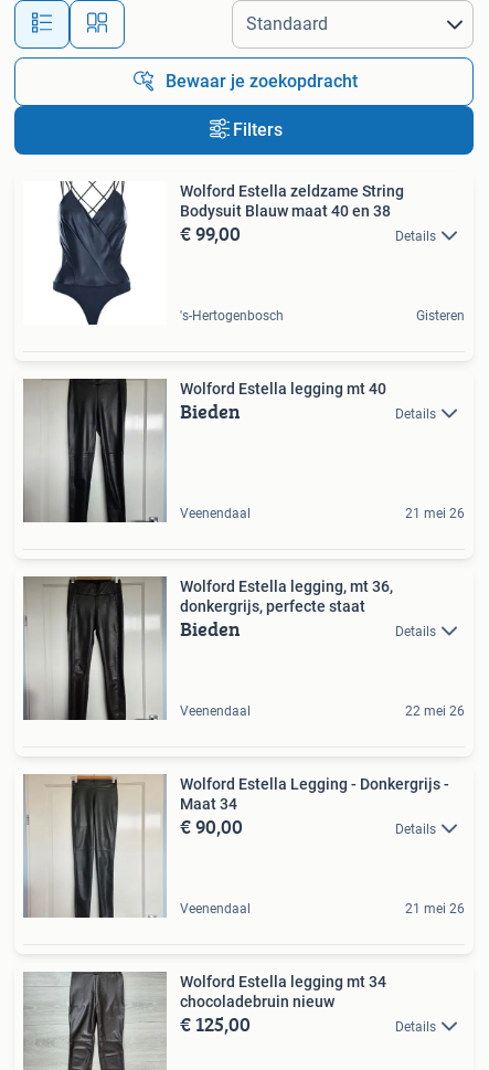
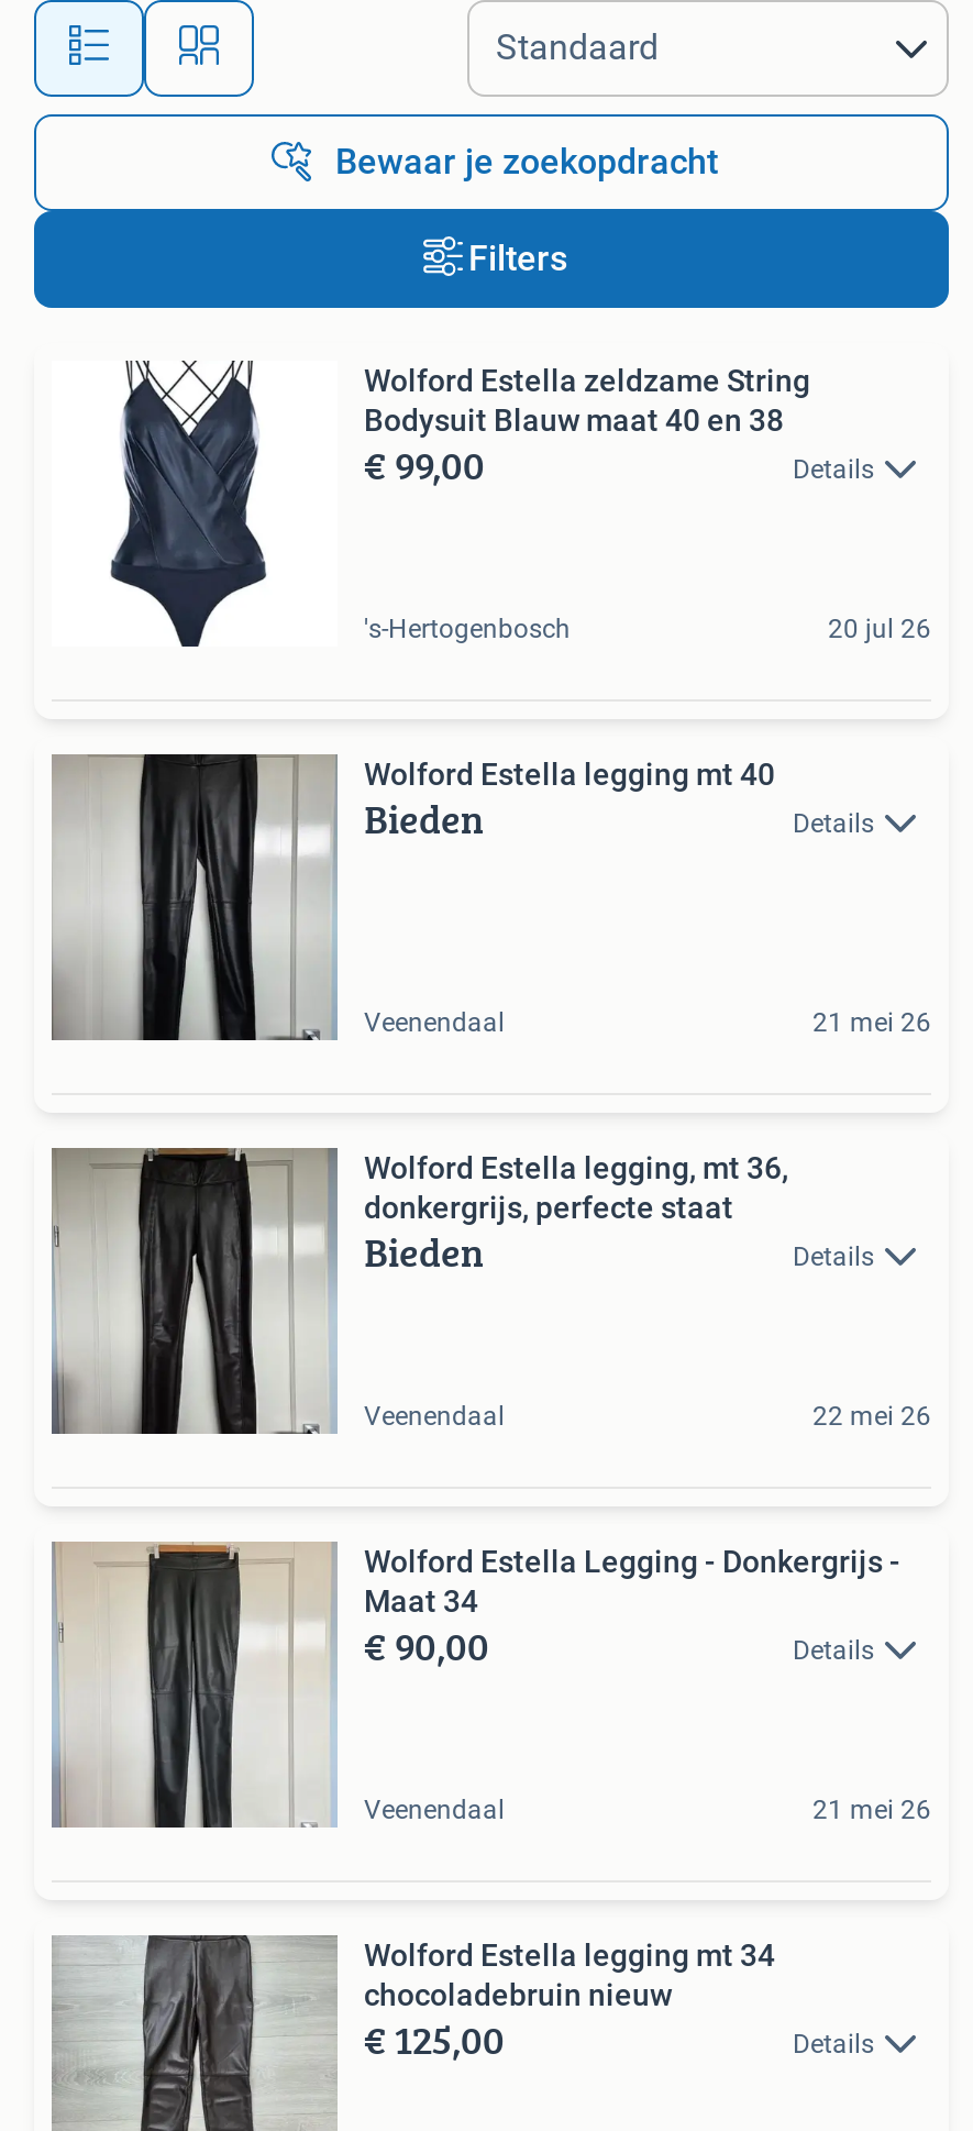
[416,308,465,324] Gisteren -> [828,614,931,644] 20 jul 26

